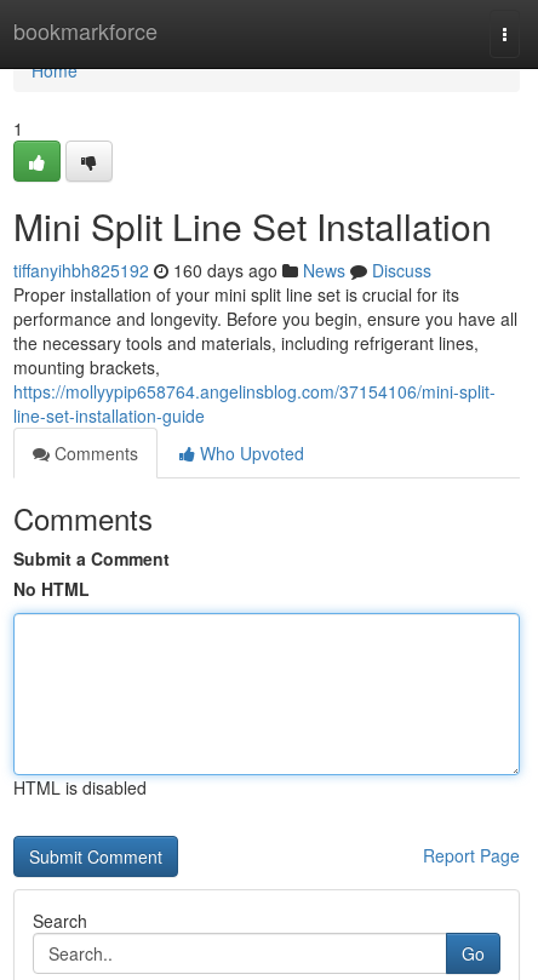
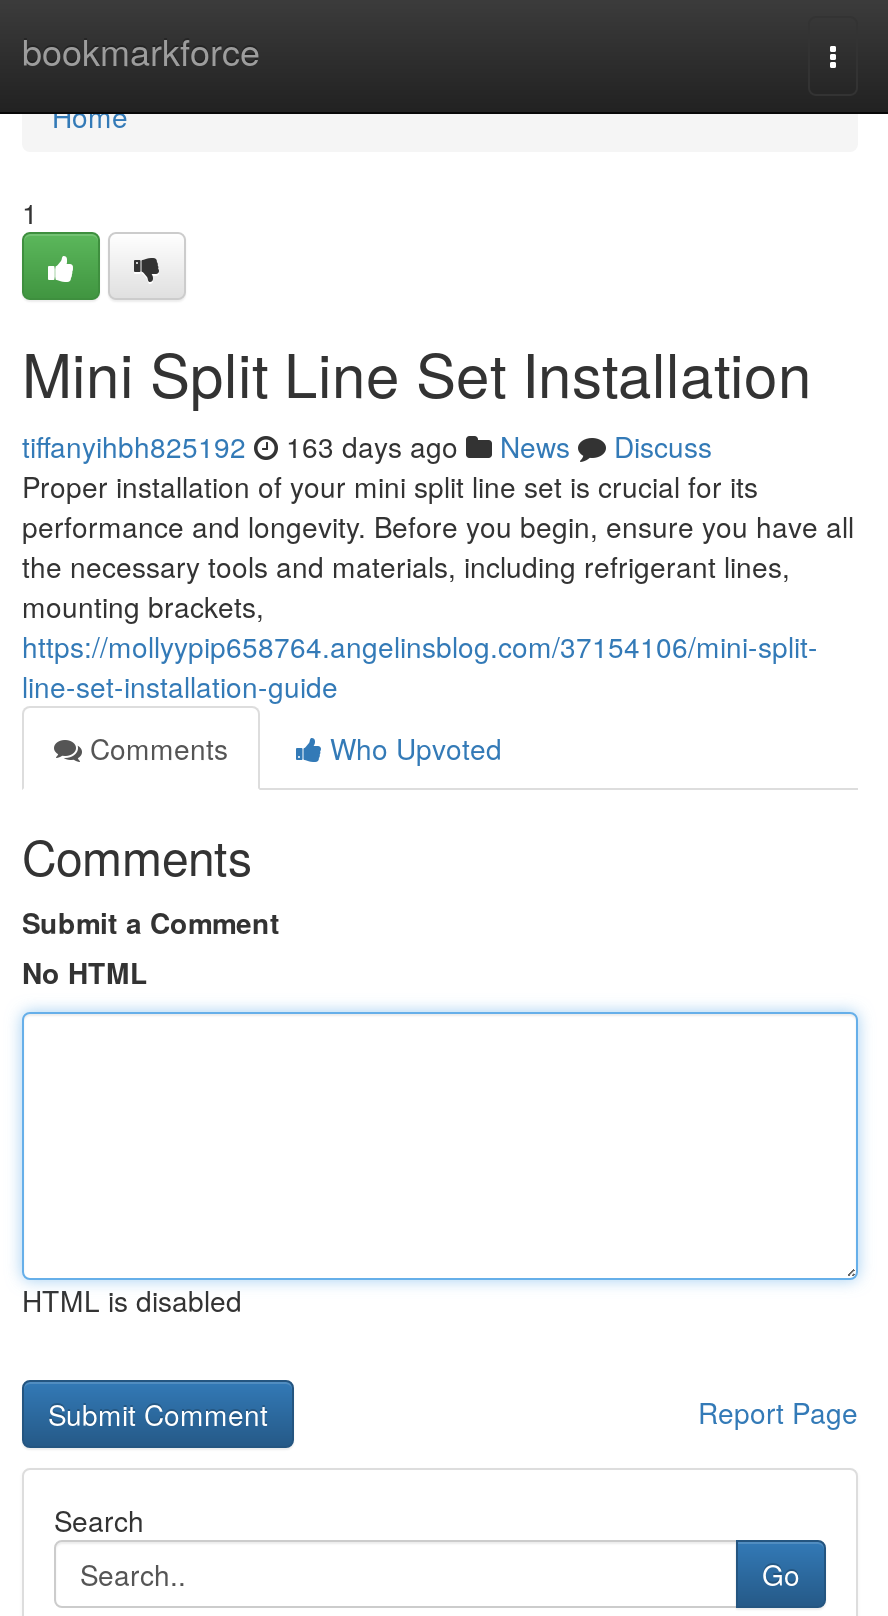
[13,258,431,282] tiffanyihbh825192 160 days ago News Discuss -> [22,426,712,466] tiffanyihbh825192 163 days ago News Discuss

